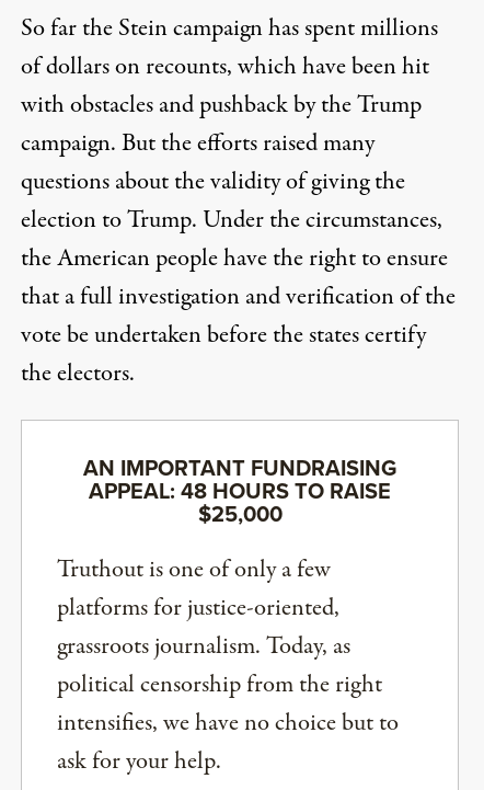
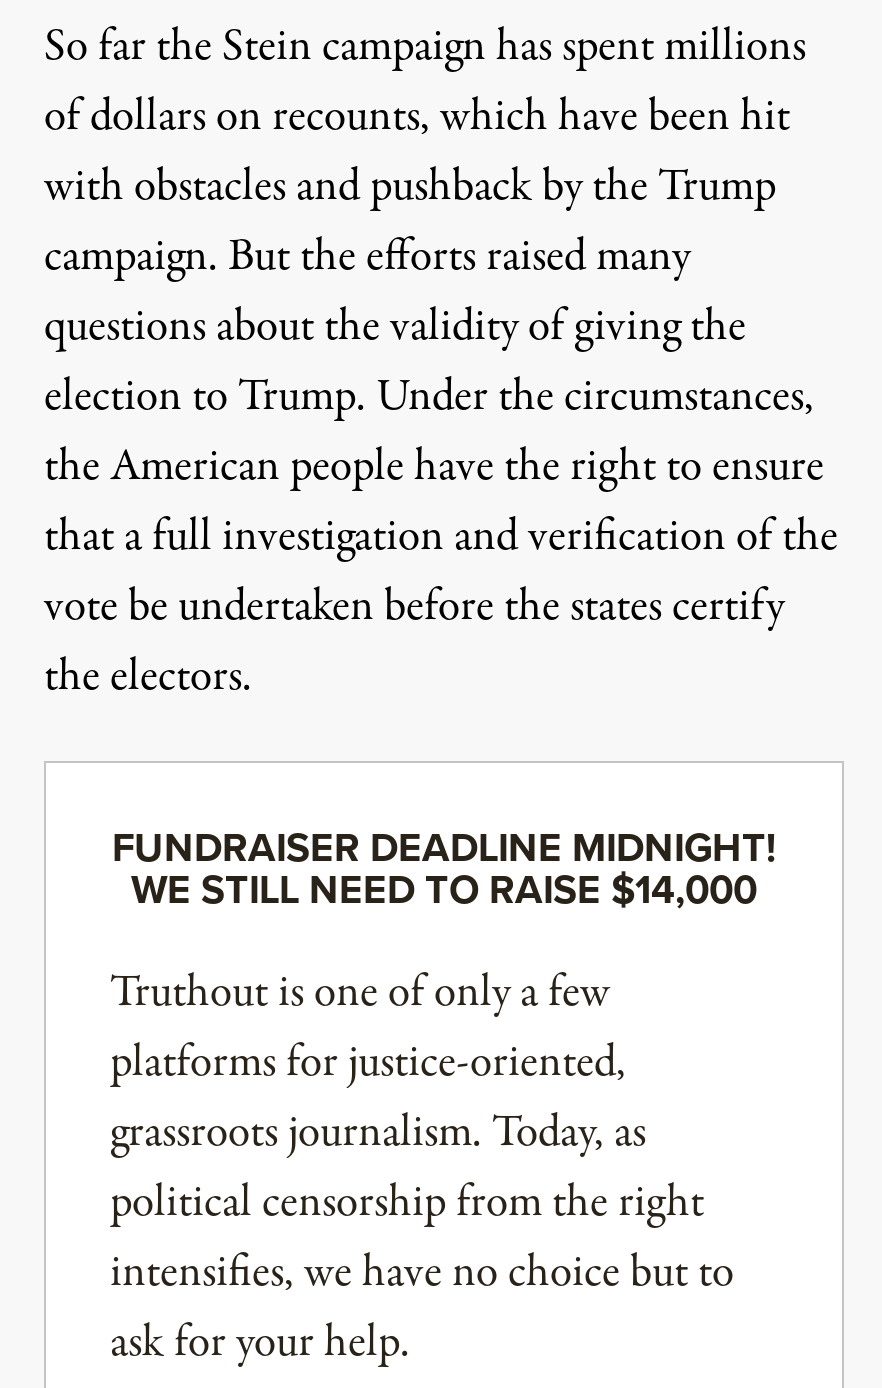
[83,451,396,529] AN IMPORTANT FUNDRAISING | APPEAL: 48 HOURS TO RAISE | $25,000 -> [112,817,776,919] FUNDRAISER DEADLINE MIDNIGHT! | WE STILL NEED TO RAISE $14,000

